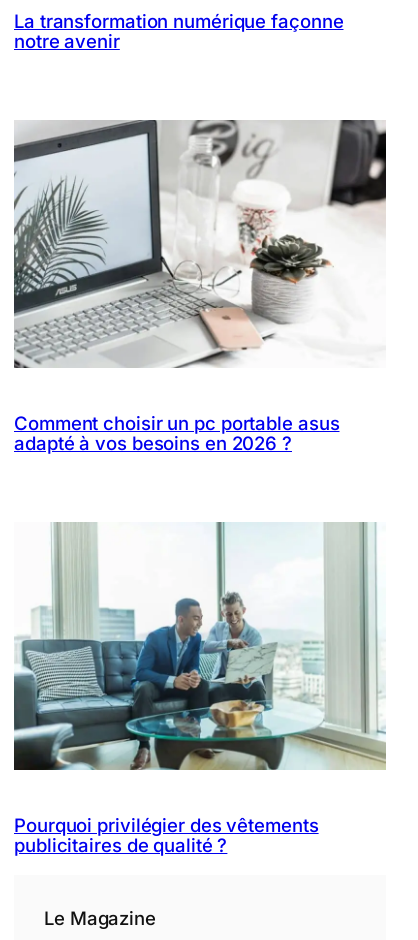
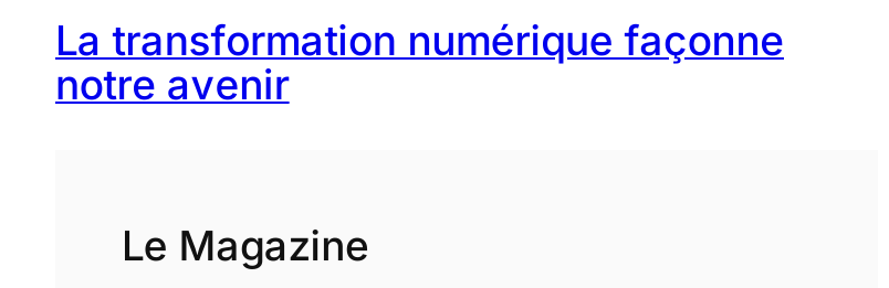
[13,119,387,369] [image] -> none
[14,412,339,454] Comment choisir un pc portable asus | adapté à vos besoins en 2026 ? -> none
[13,521,387,771] [image] -> none
[14,814,319,856] Pourquoi privilégier des vêtements | publicitaires de qualité ? -> none

